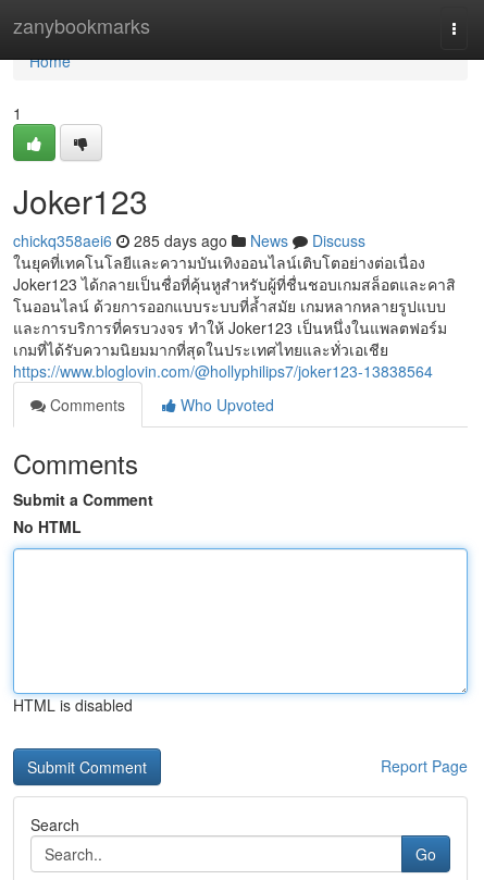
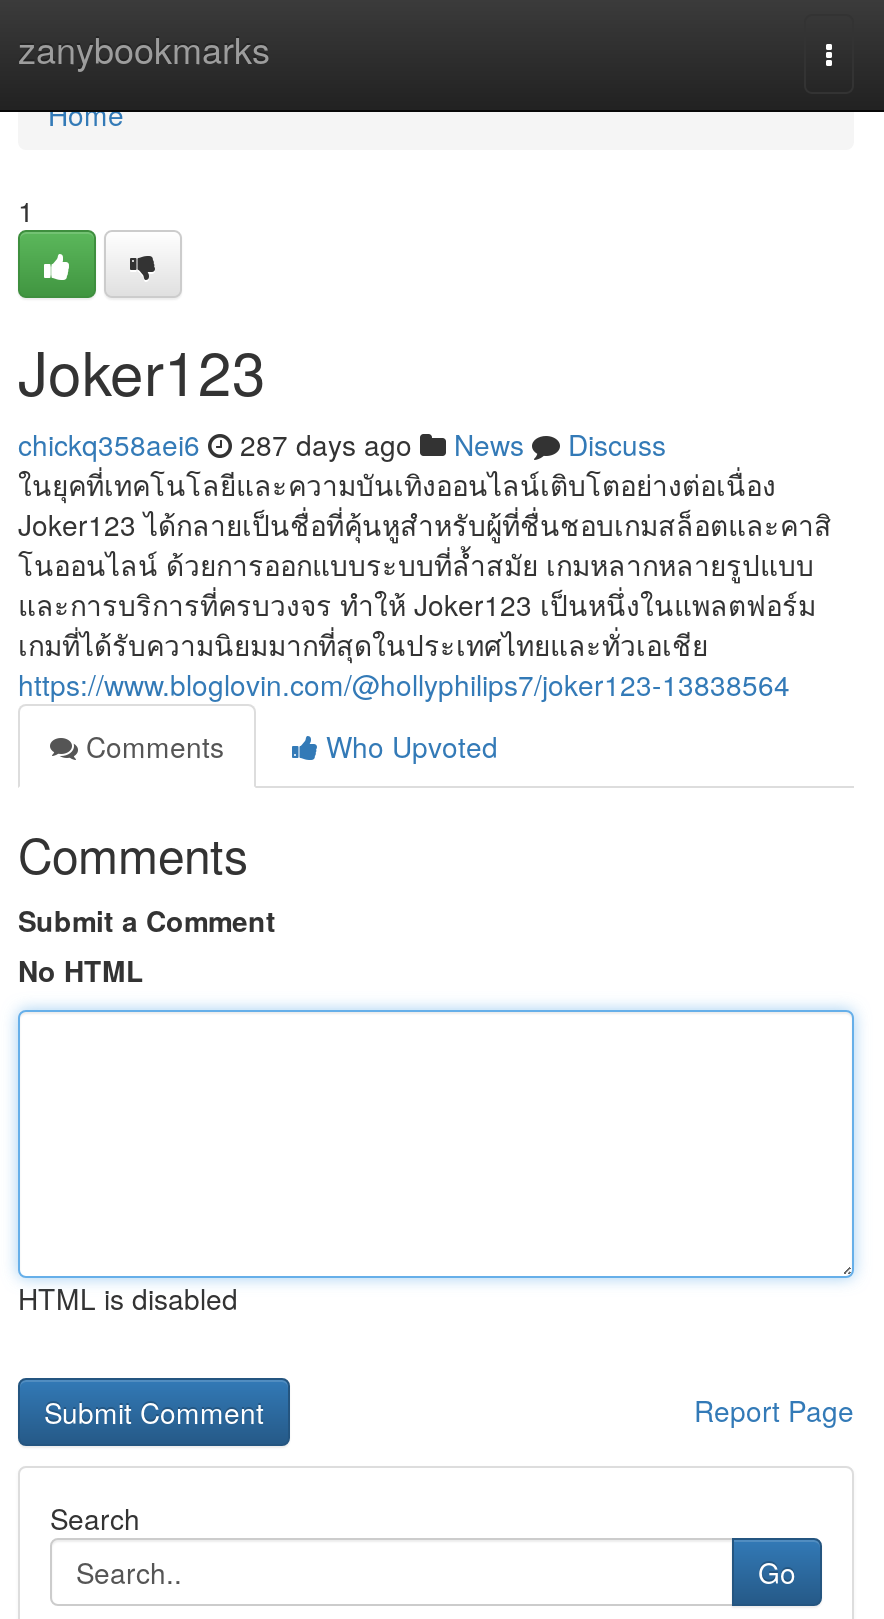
[13,230,365,251] chickq358aei6 285 days ago News Discuss -> [18,424,666,464] chickq358aei6 287 days ago News Discuss

